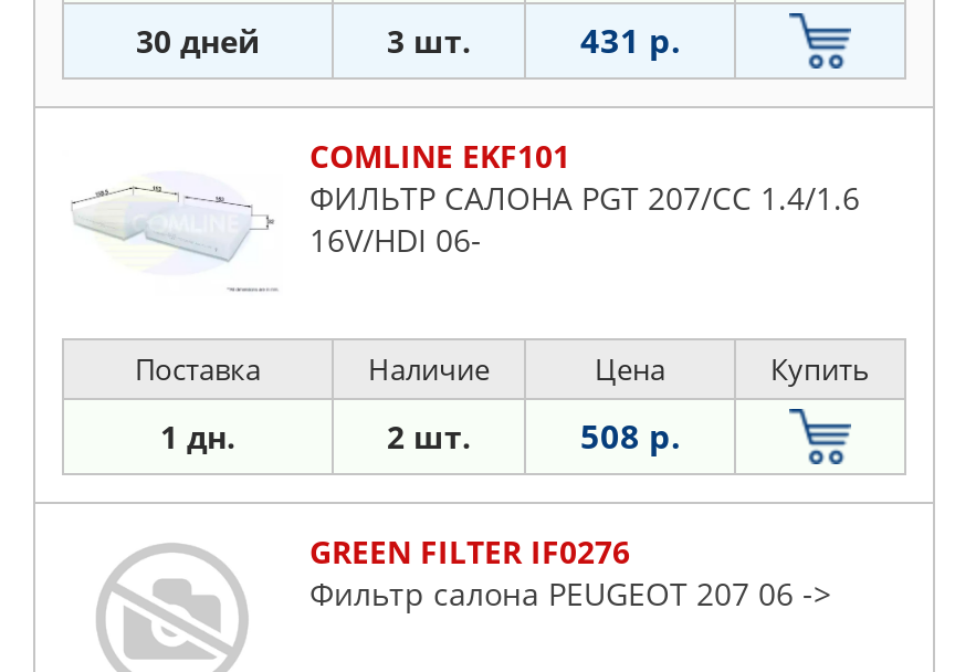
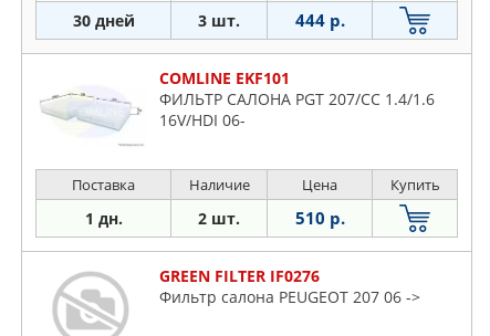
[580,17,680,61] 431 р. -> [295,9,345,31] 444 р.
[580,413,680,457] 508 р. -> [295,206,345,229] 510 р.

